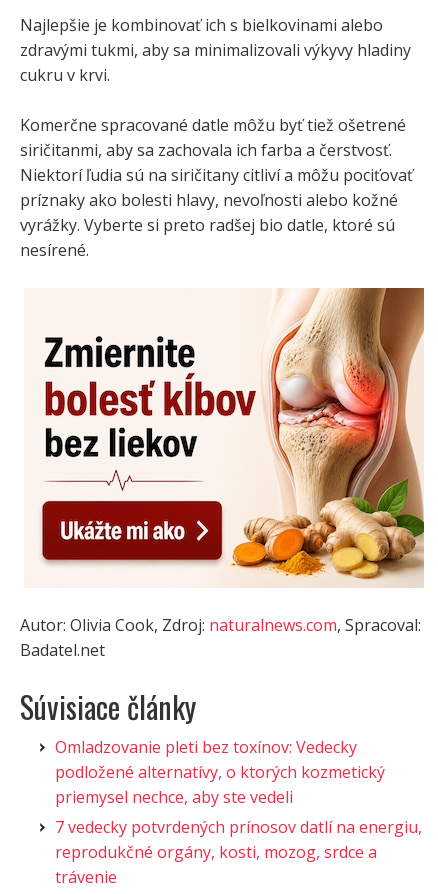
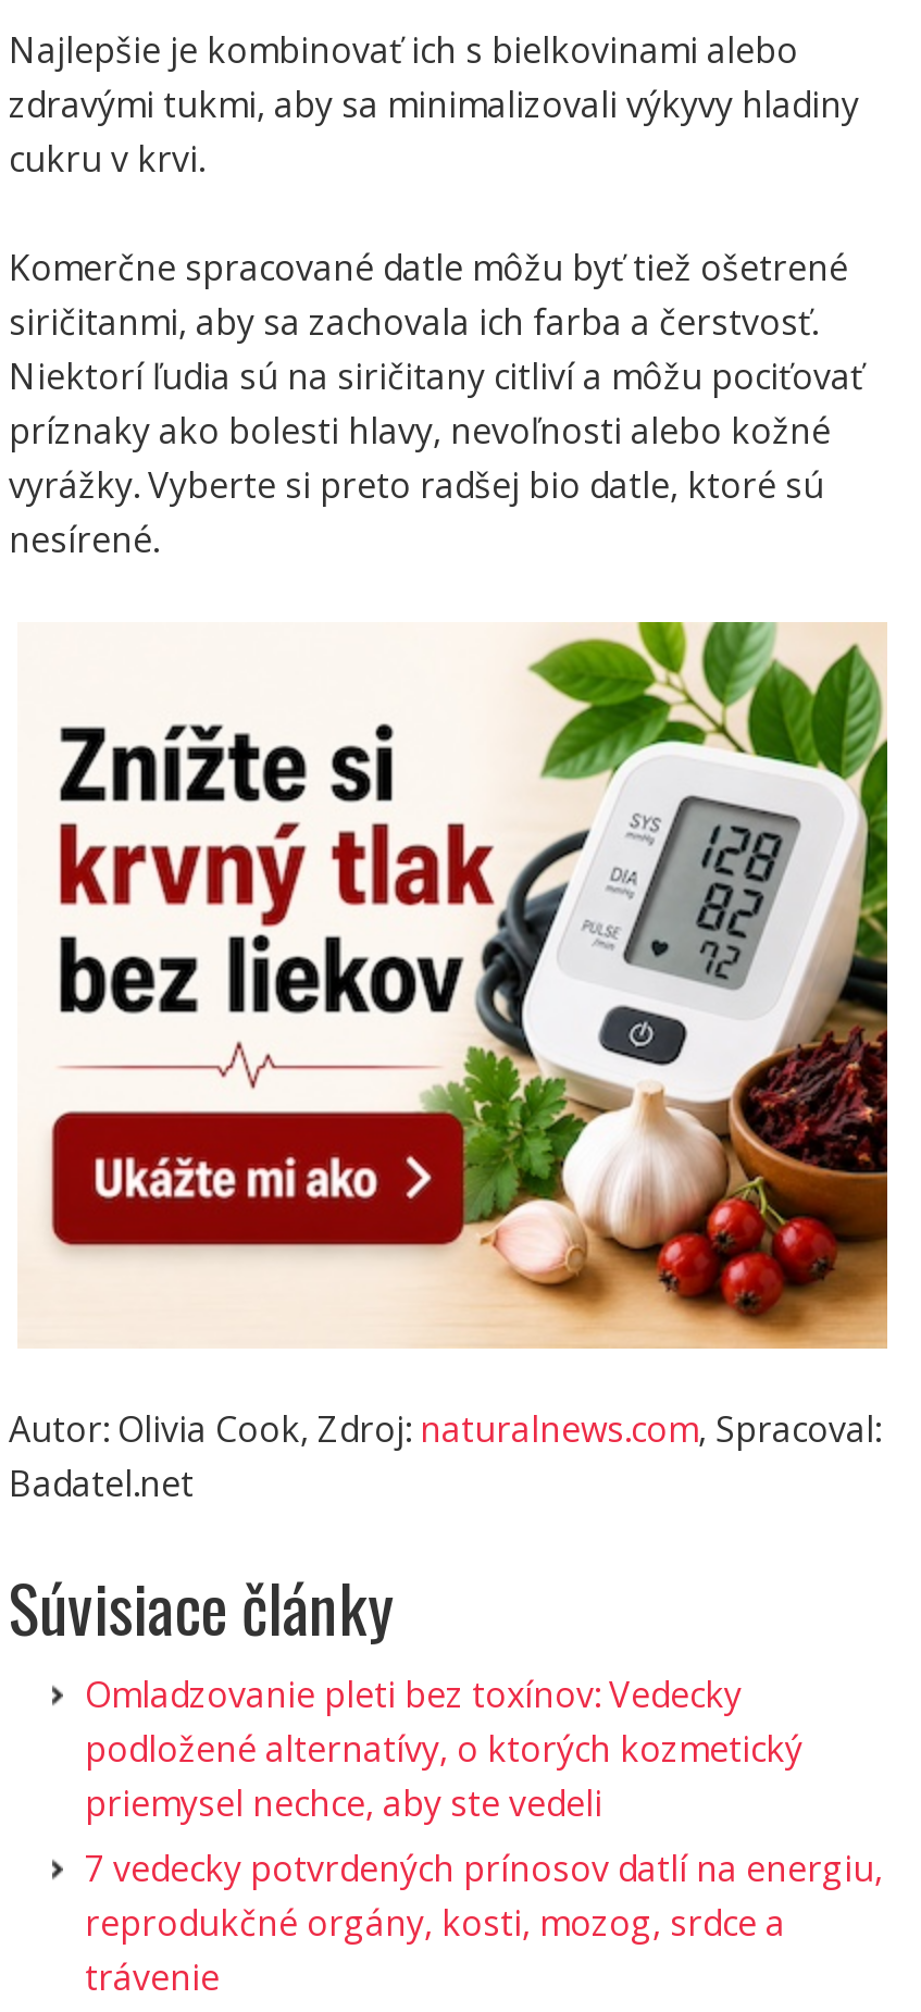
[40,287,425,587] [image] -> [50,620,889,1349] [image]

